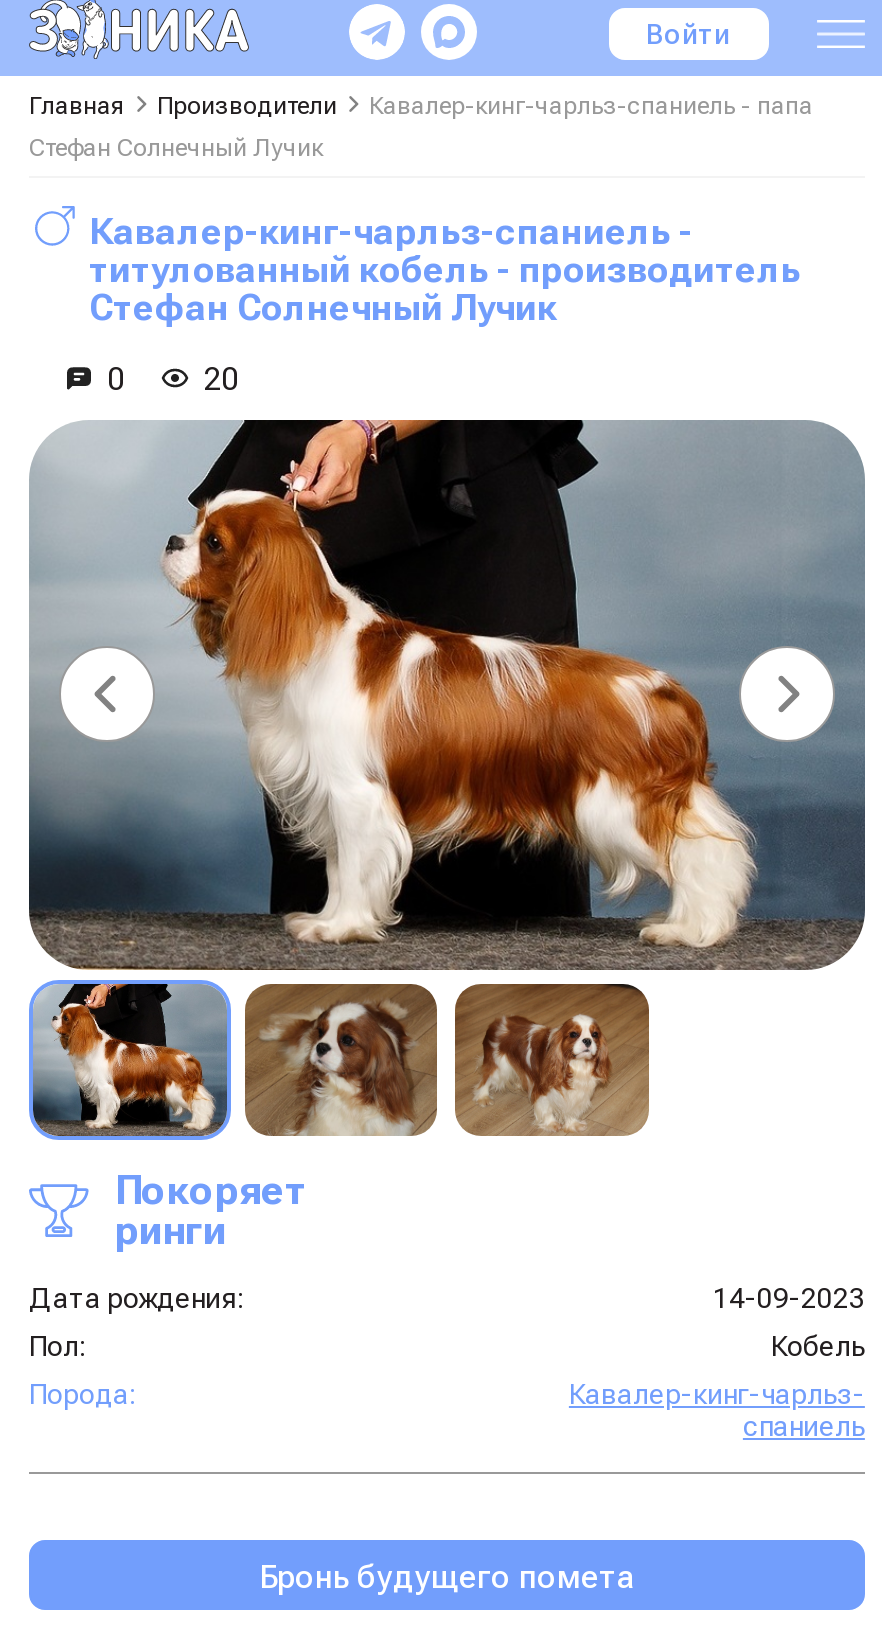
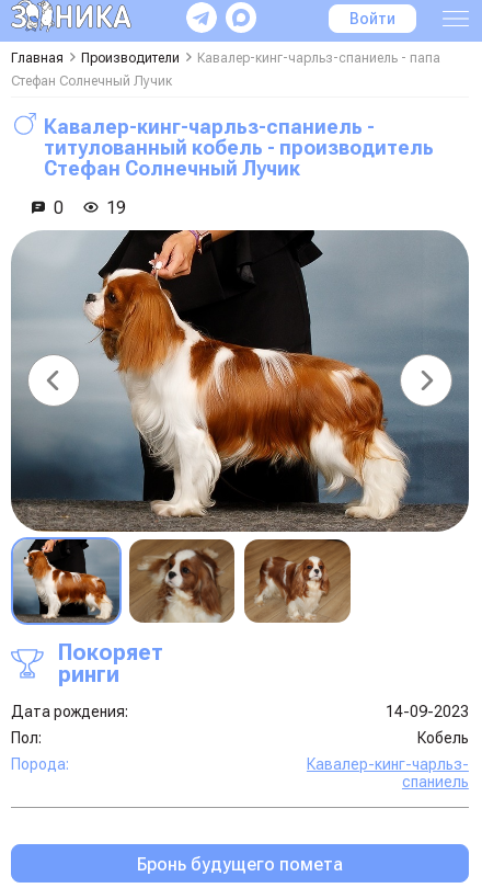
[203,360,239,398] 20 -> [106,197,126,218] 19

